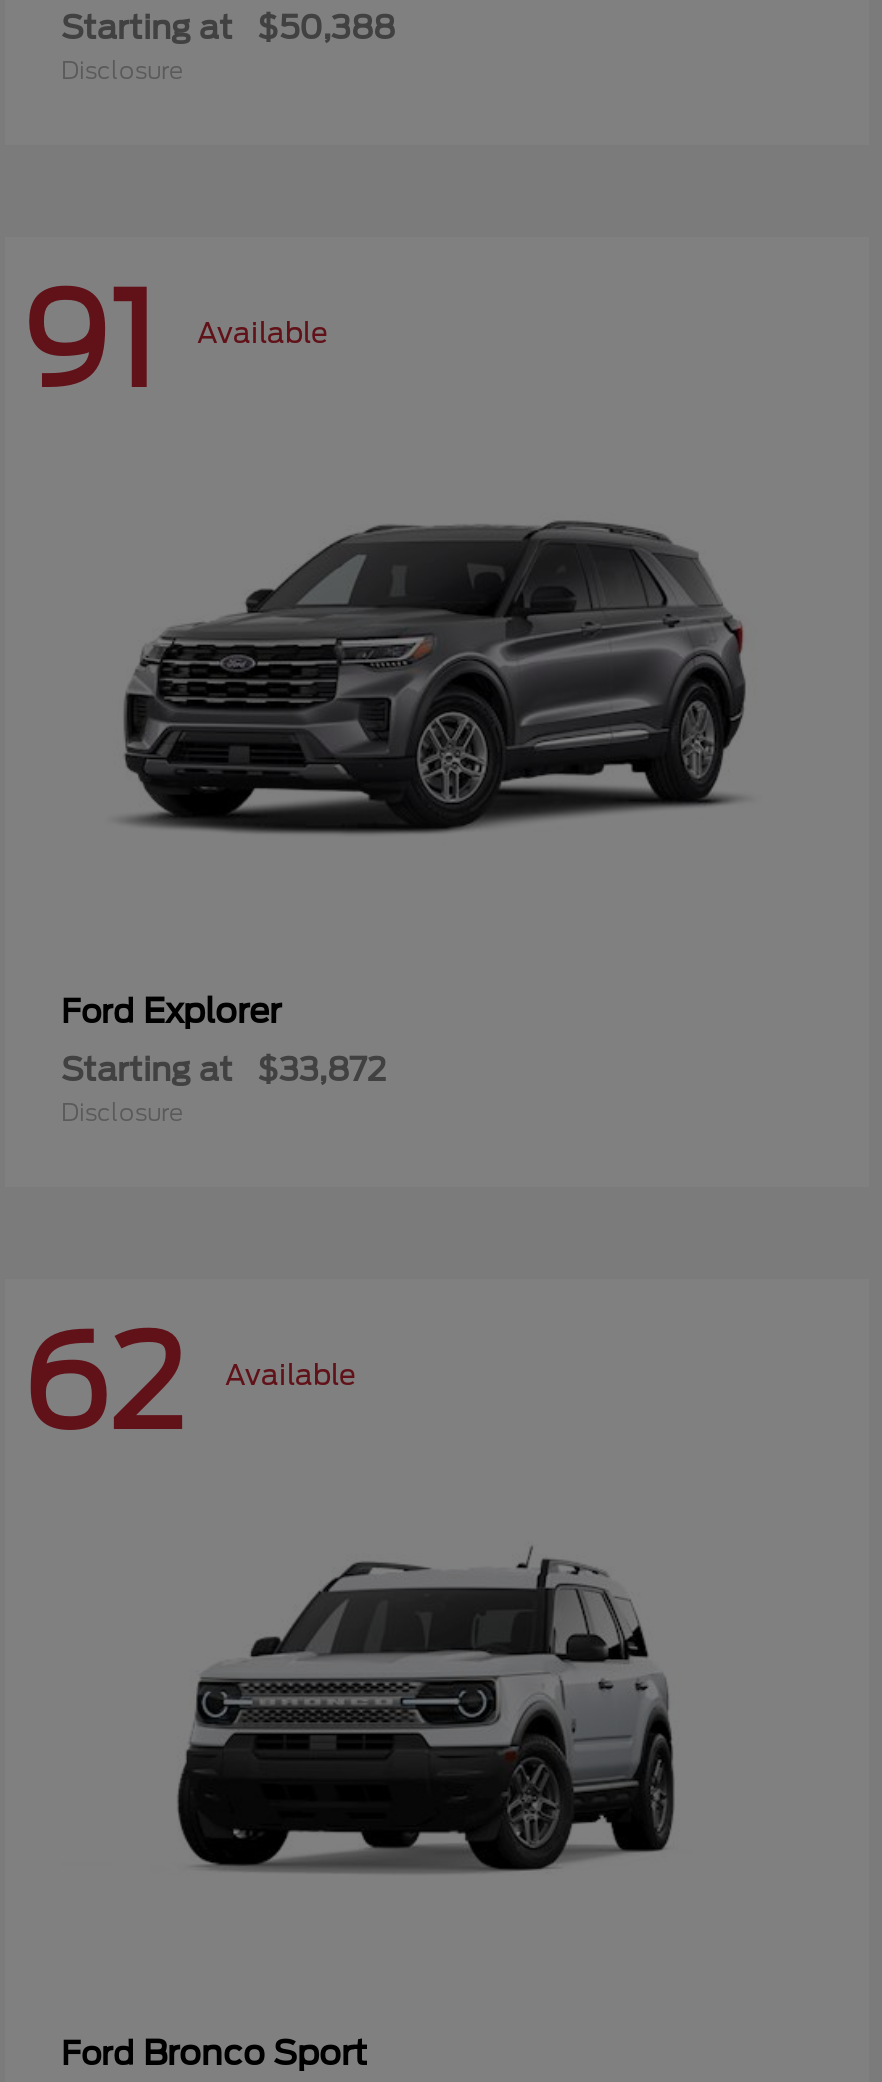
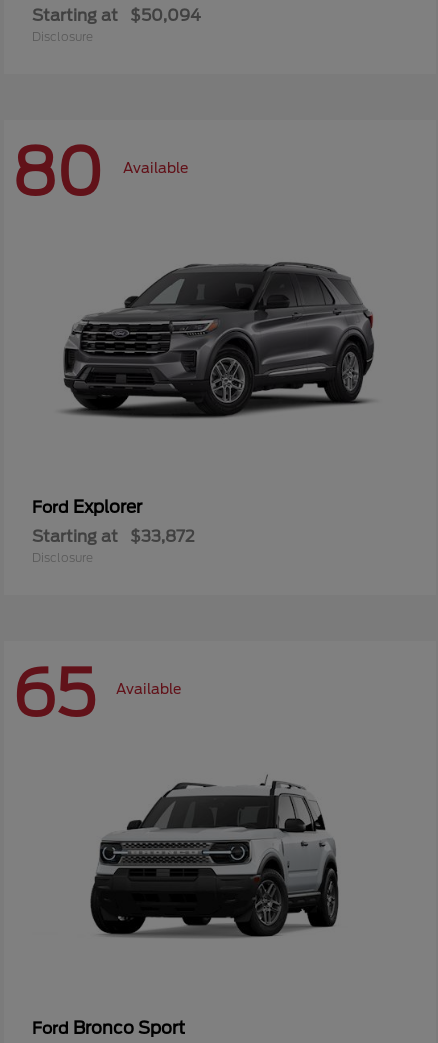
[61,9,395,47] Starting at $50,388 -> [32,6,201,25] Starting at $50,094
[21,266,327,418] 91 Available -> [12,134,188,210] 80 Available
[21,1308,355,1460] 62 Available -> [12,655,181,731] 65 Available

